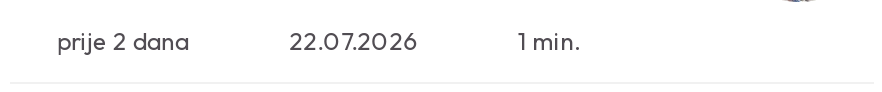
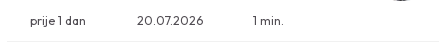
[57,26,423,56] prije 2 dana | 22.07.2026 -> [30,13,206,28] prije 1 dan | 20.07.2026

